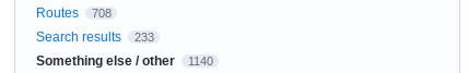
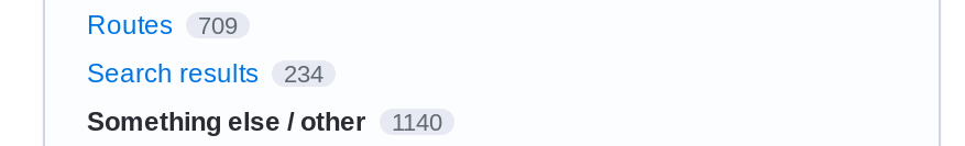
[36,5,111,20] Routes 708 -> [87,9,238,40] Routes 709
[36,29,154,44] Search results 233 -> [87,58,324,88] Search results 234

